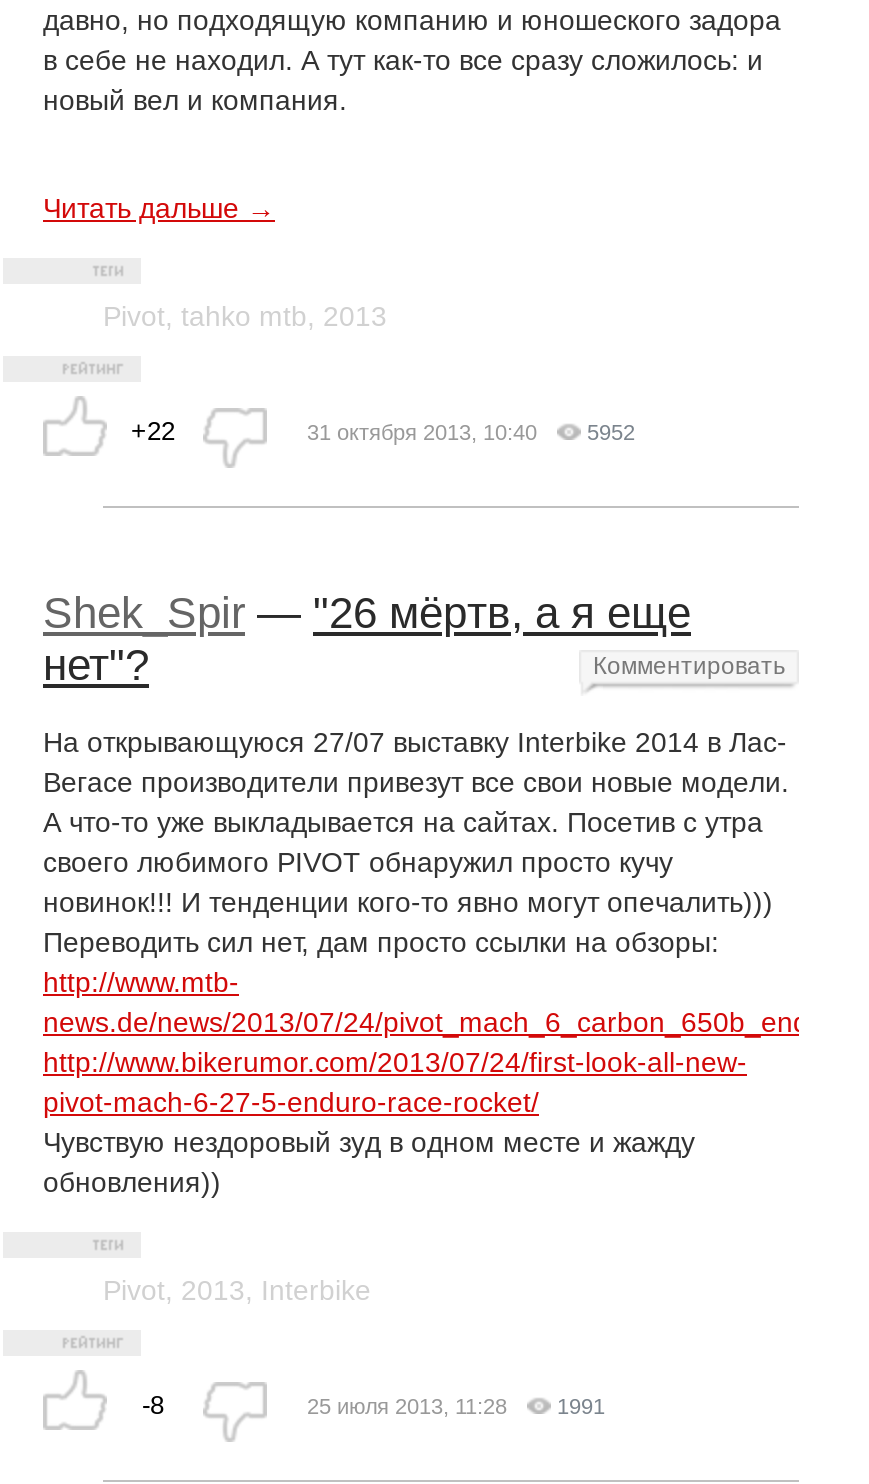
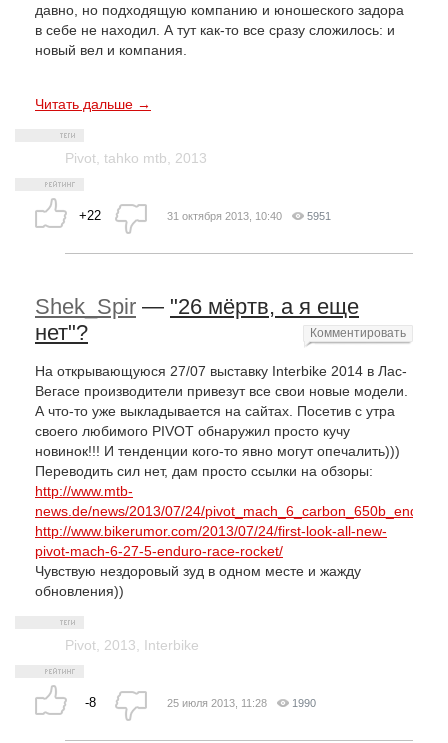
[587,420,635,444] 5952 -> [307,210,331,222] 5951
[557,1394,605,1418] 1991 -> [292,697,316,709] 1990

